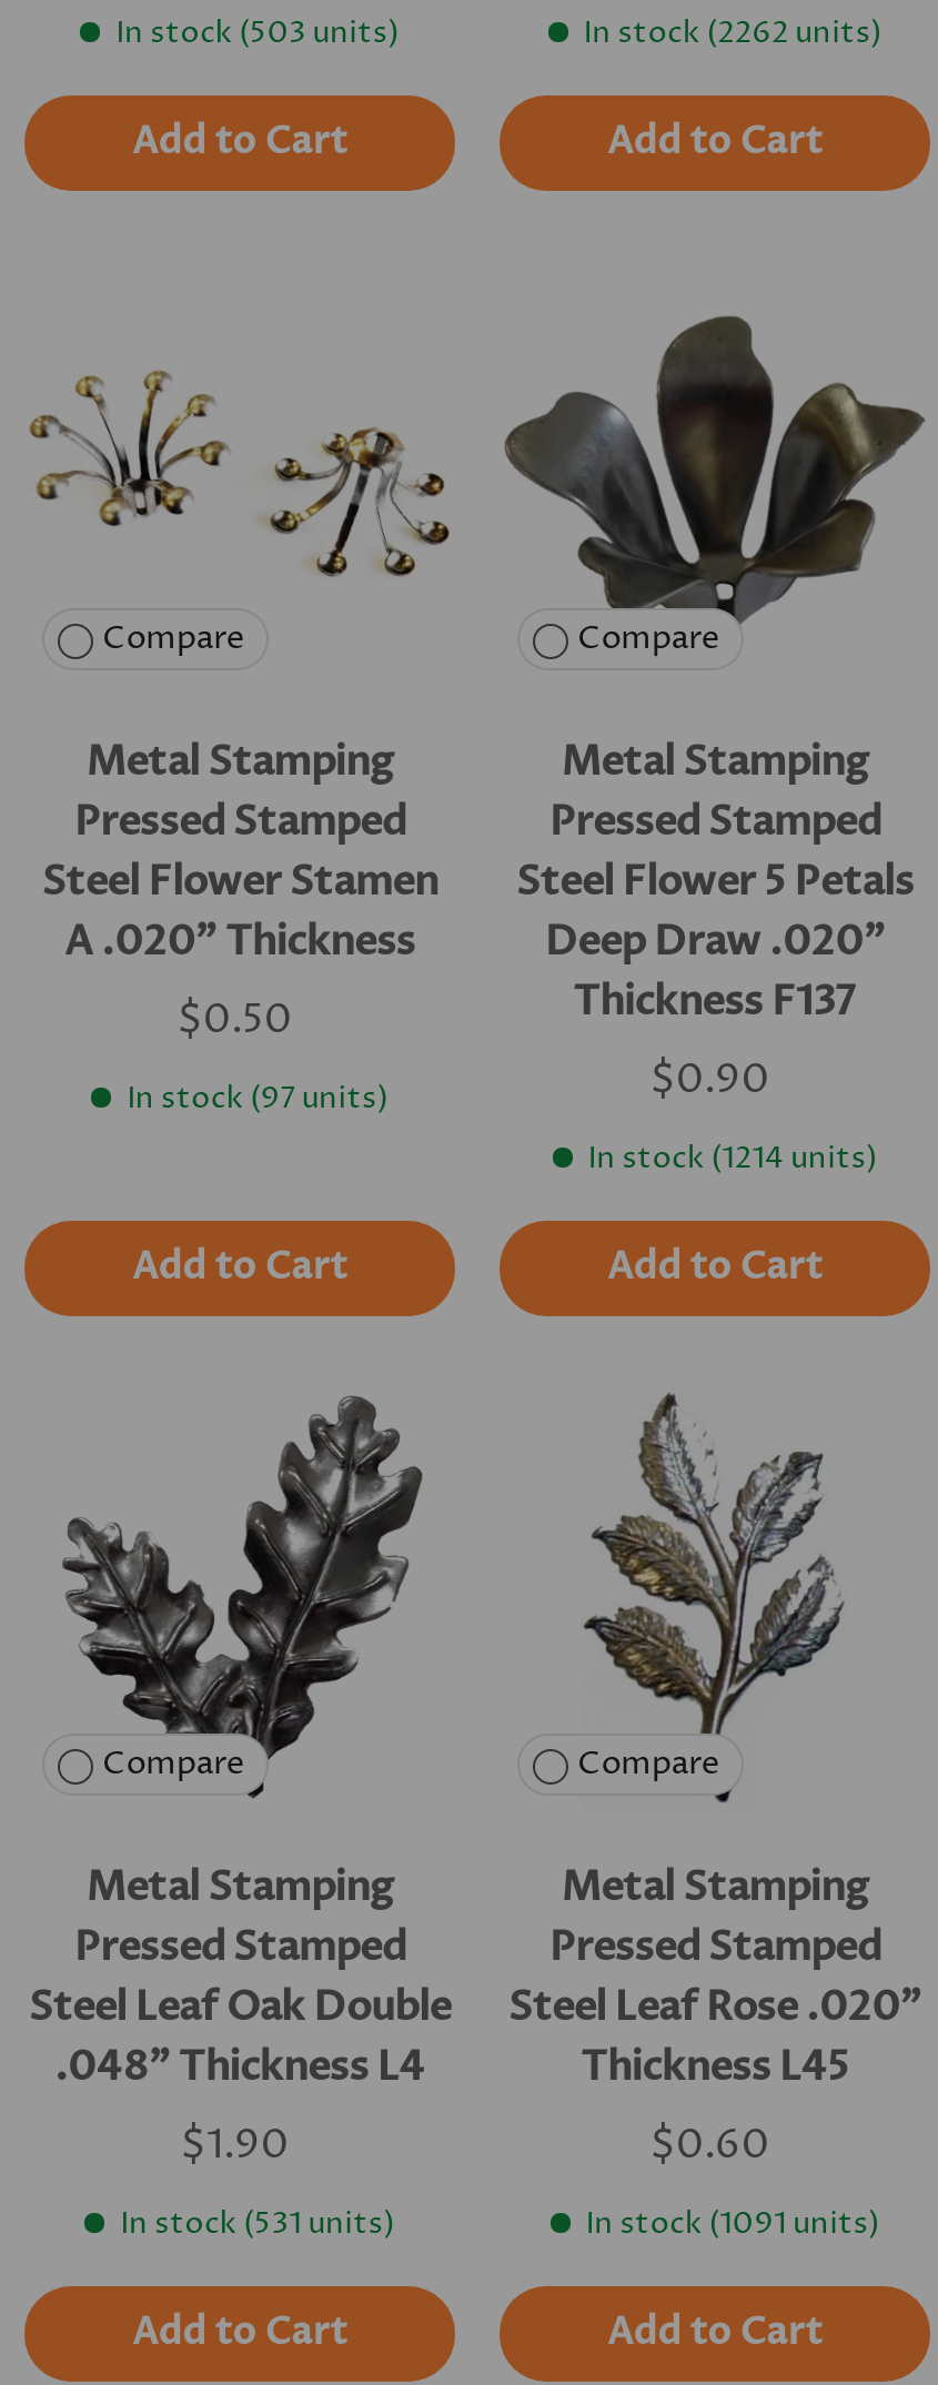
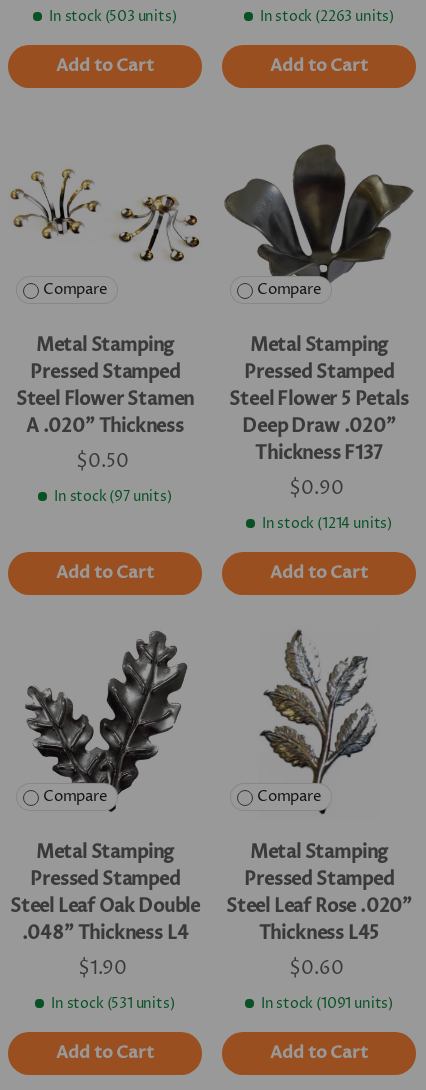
[583,14,881,53] In stock (2262 units) -> [260,8,394,26] In stock (2263 units)

